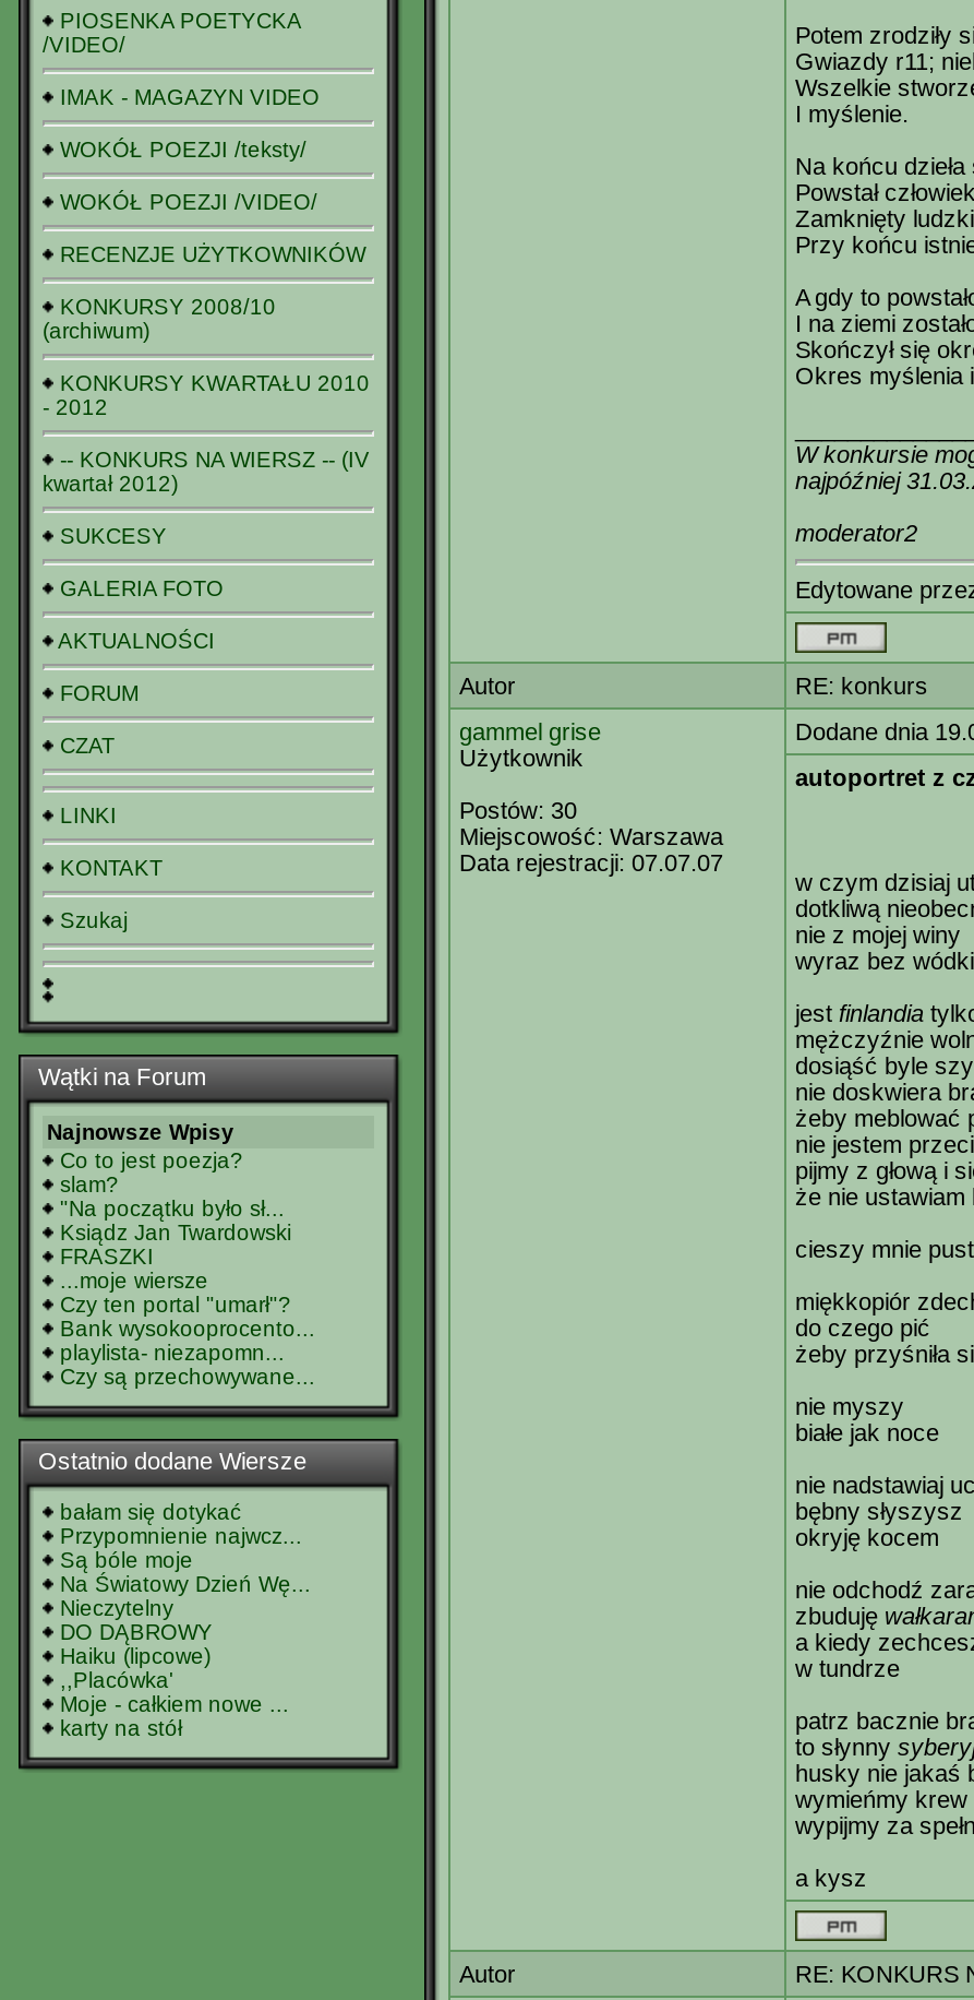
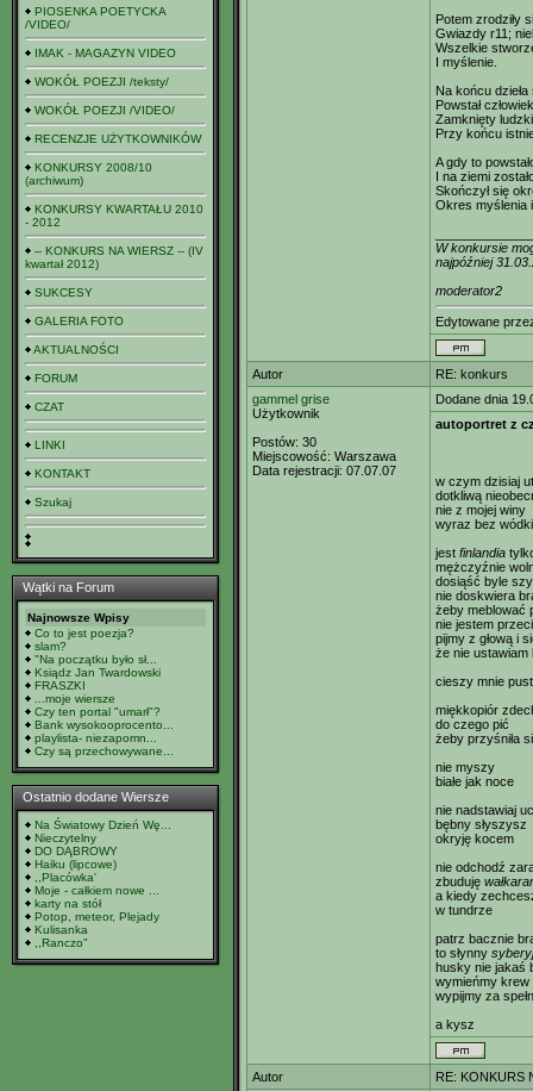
[60,1500,302,1572] bałam się dotykać | Przypomnienie najwcz... | Są bóle moje -> none
moved [60,1572,311,1740] -> [35,818,171,910]: Na Światowy Dzień Wę... | Nieczytelny | DO DĄBROWY | Haiku (lipcowe) | ,,Placówka' | Moje - całkiem nowe ... | karty na stół
none -> [35,910,159,949] Potop, meteor, Plejady | Kulisanka | ,,Ranczo"

